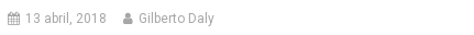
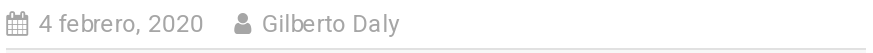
[25,11,107,26] 13 abril, 2018 -> [38,10,204,38] 4 febrero, 2020

